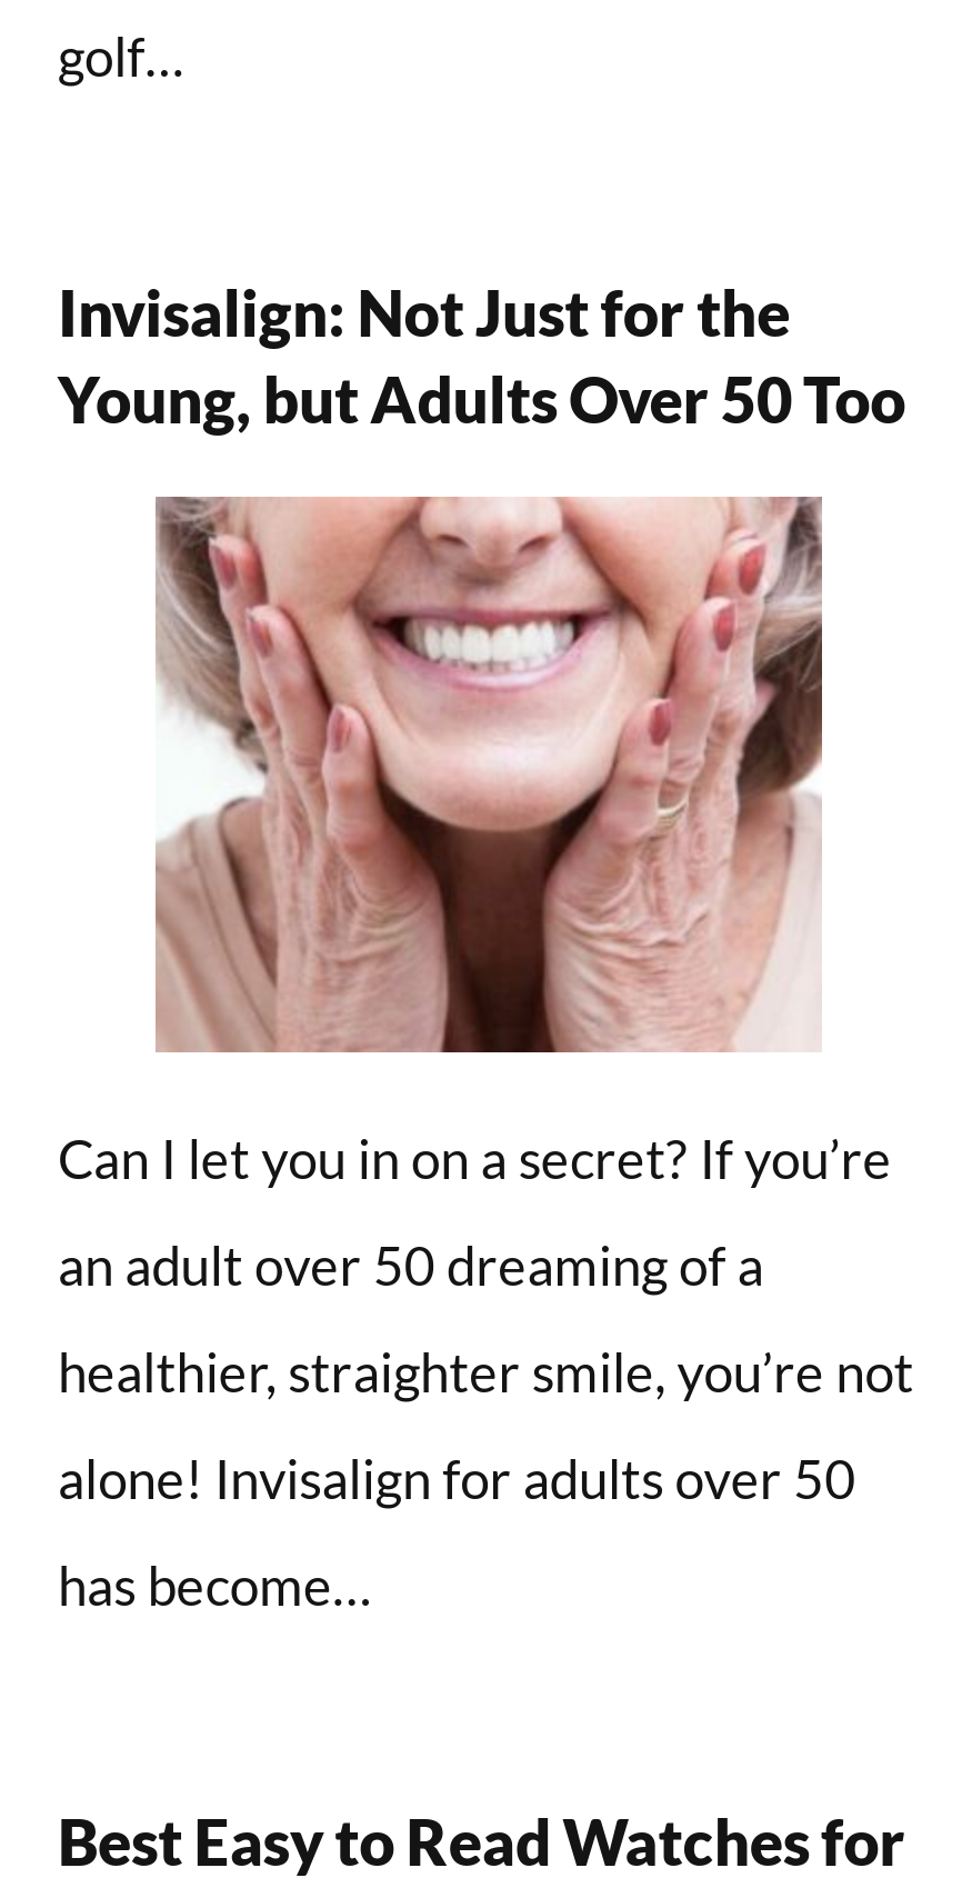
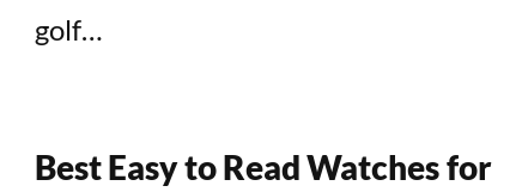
[58,275,906,437] Invisalign: Not Just for the | Young, but Adults Over 50 Too -> none
[58,495,914,1618] [image] | Can I let you in on a secret? If you’re | an adult over 50 dreaming of a | healthier, straighter smile, you’re not | alone! Invisalign for adults over 50 | has become… -> none

